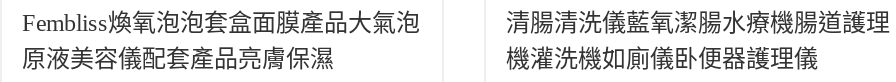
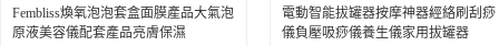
[506,9,890,73] 清腸清洗儀藍氧潔腸水療機腸道護理 | 機灌洗機如廁儀卧便器護理儀 -> [282,5,496,41] 電動智能拔罐器按摩神器經絡刷刮痧 | 儀負壓吸痧儀養生儀家用拔罐器

